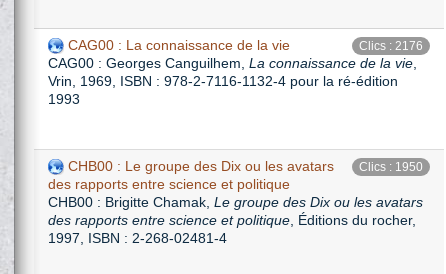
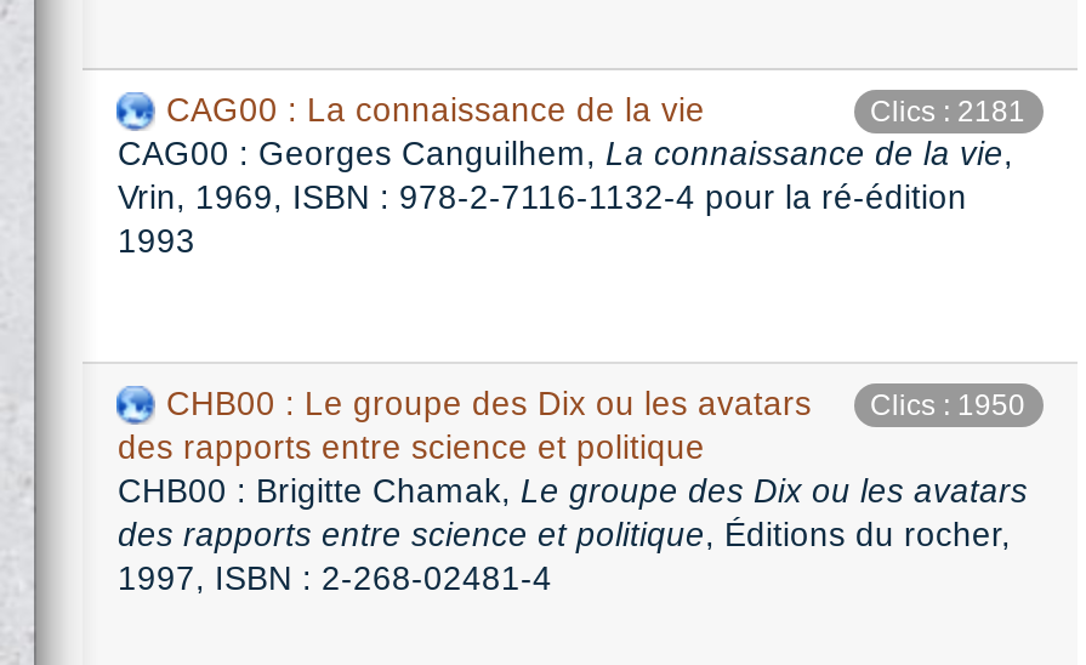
[358,39,422,53] Clics : 2176 -> [870,95,1025,129] Clics : 2181

